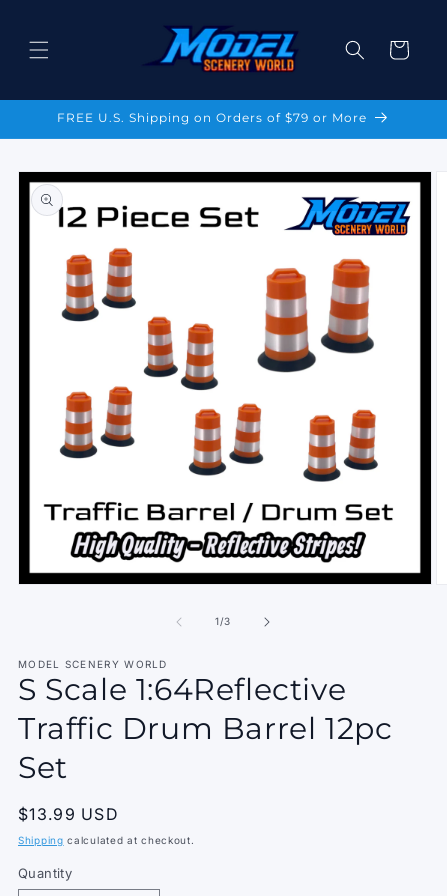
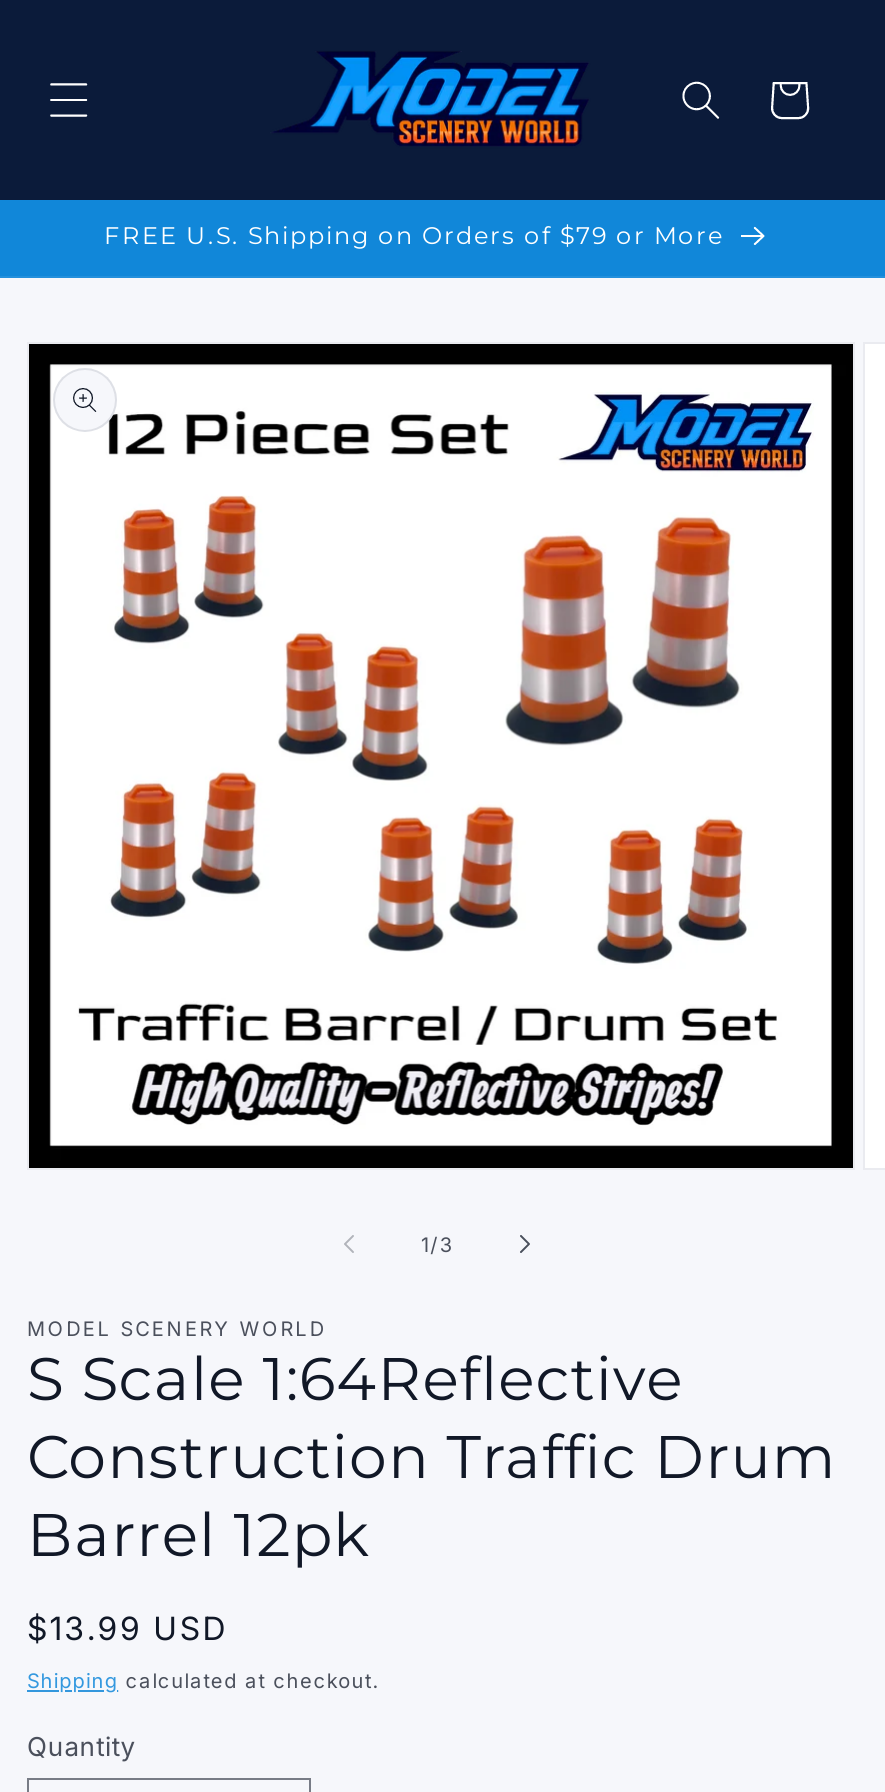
[18,710,392,786] Traffic Drum Barrel 12pc | Set -> [27,1420,837,1572] Construction Traffic Drum | Barrel 12pk

